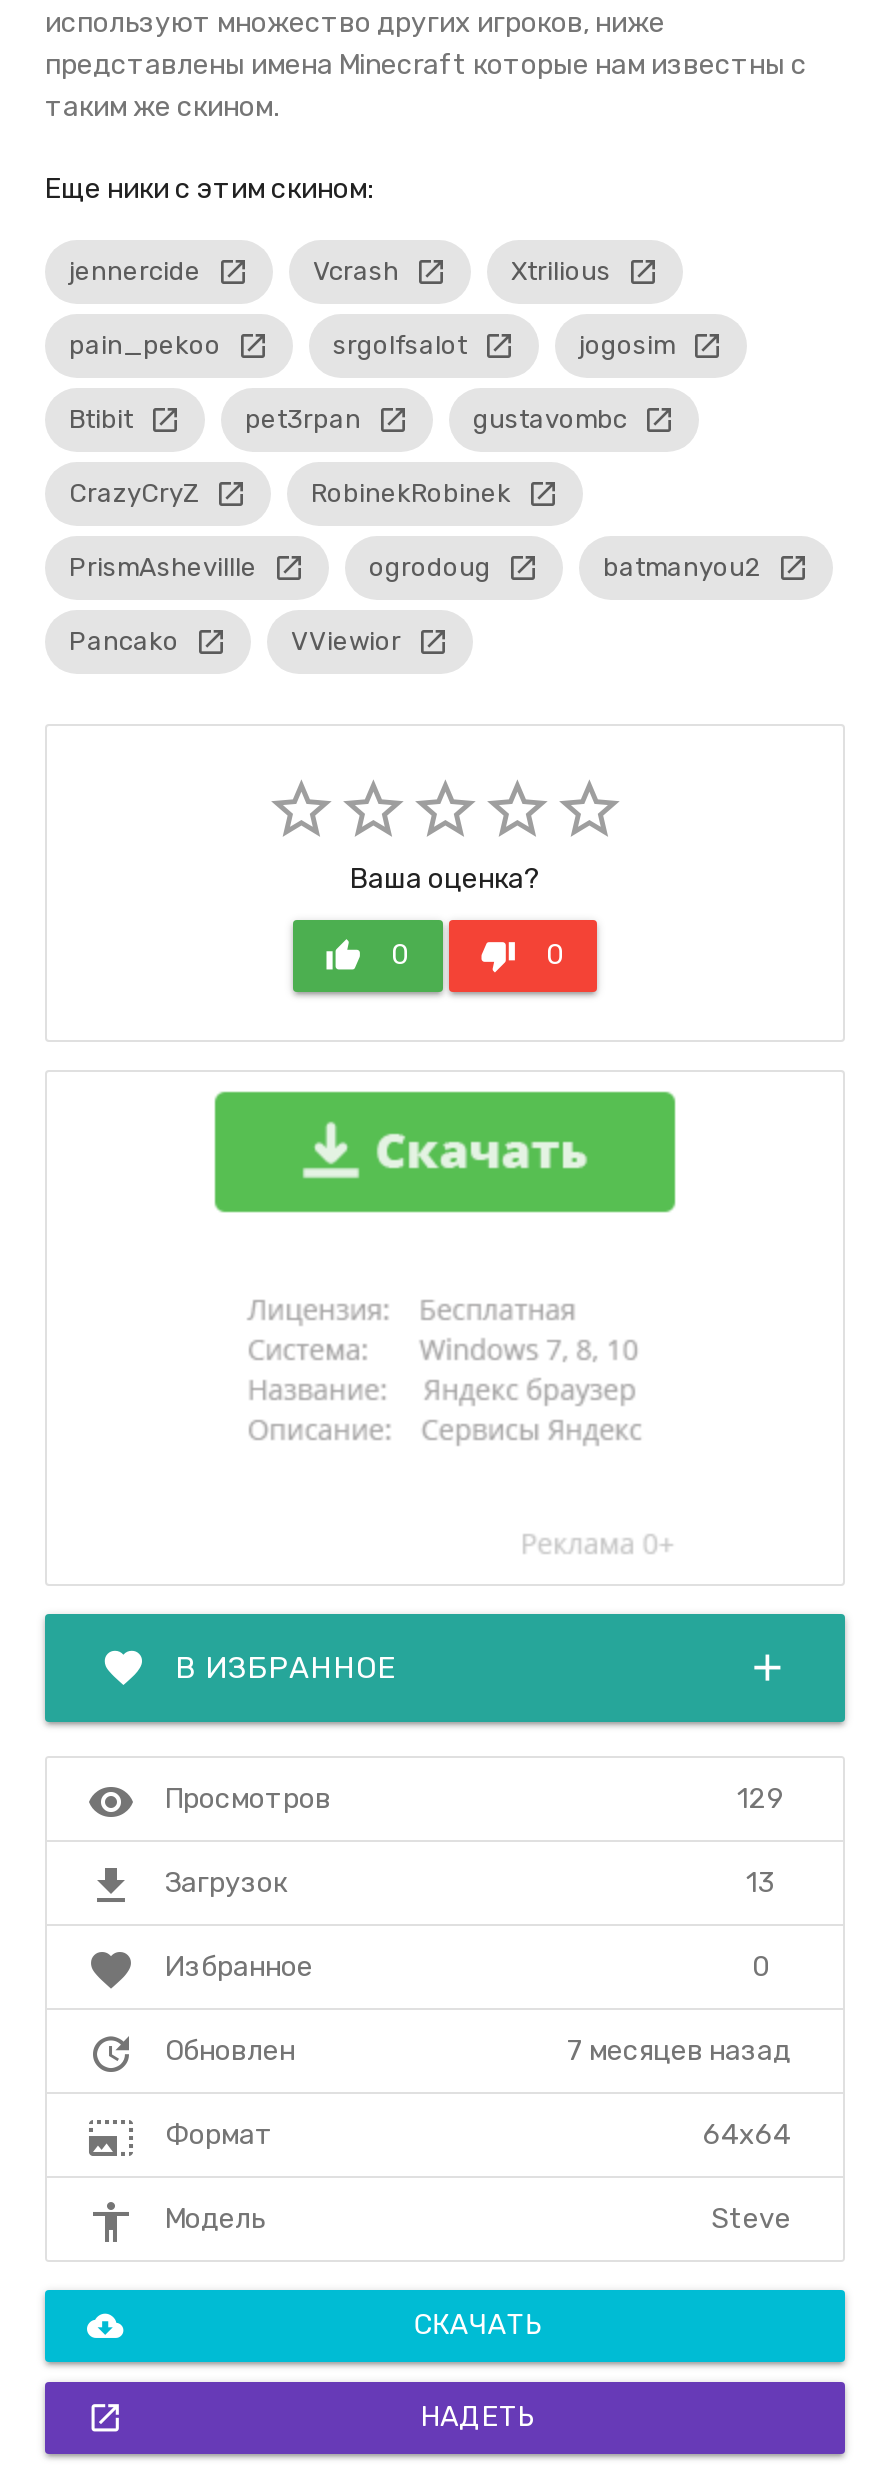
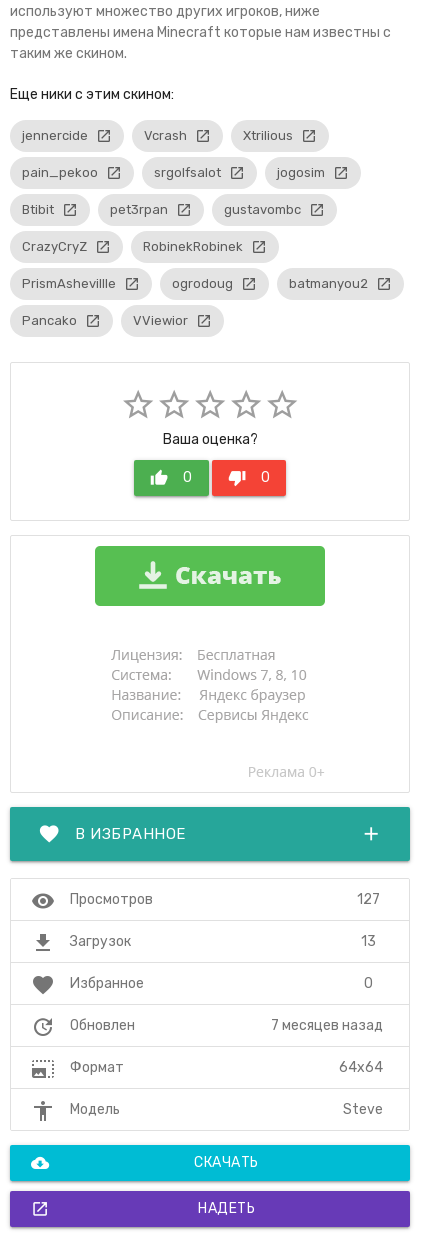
[737,1781,785,1815] 129 -> [356,890,379,907] 127

